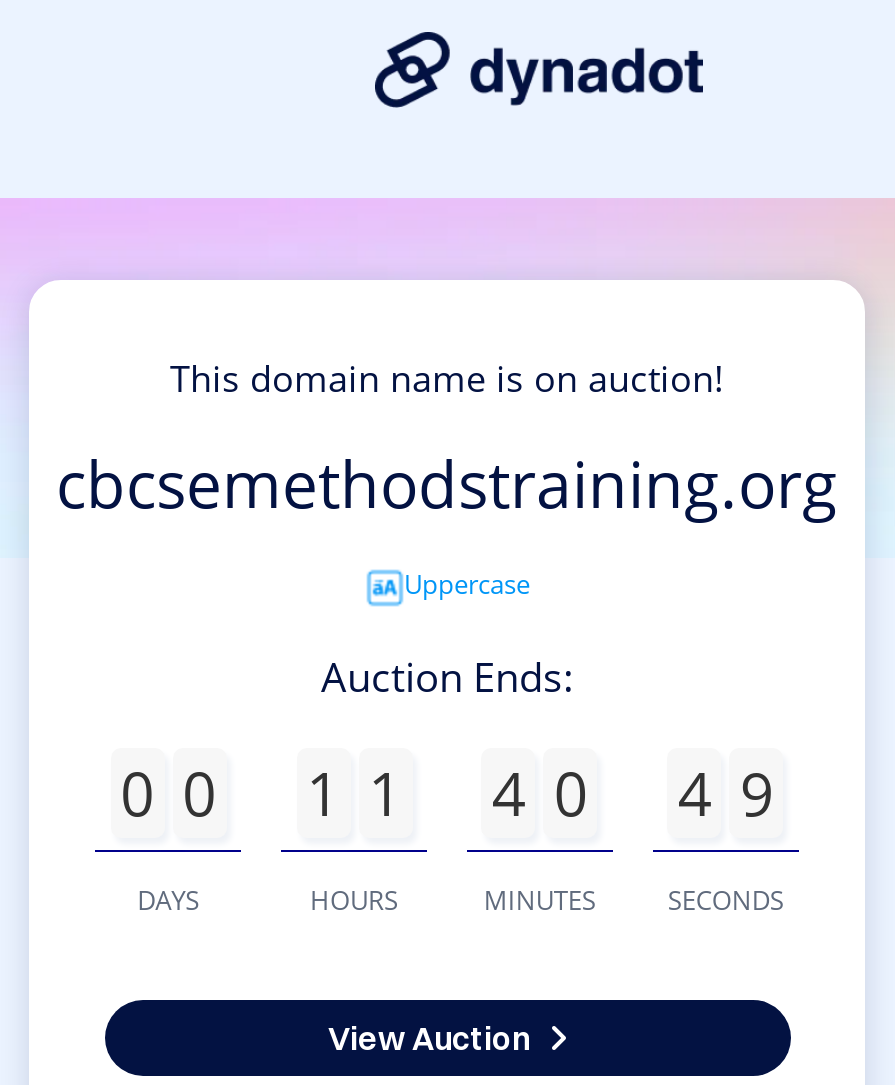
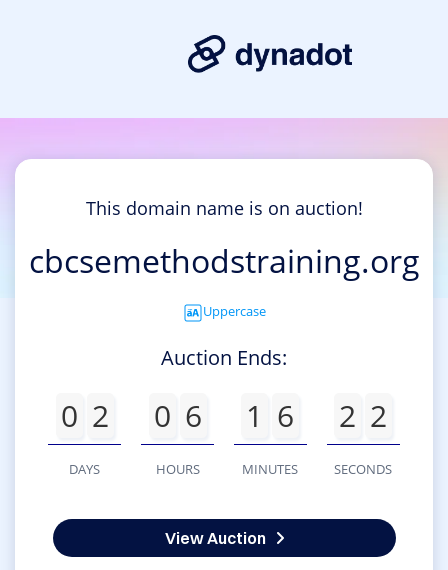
[120,752,216,834] 0 0 -> [61,395,109,436] 0 2
[306,752,402,834] 1 1 -> [153,395,201,436] 0 6
[492,752,588,834] 4 0 -> [246,395,294,436] 1 6
[678,752,774,834] 4 9 -> [339,395,387,436] 2 2

